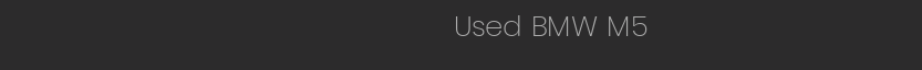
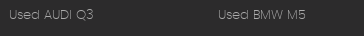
none -> [9,9,94,22] Used AUDI Q3

